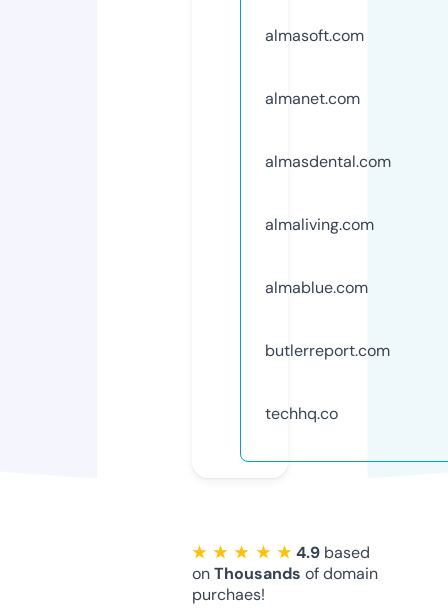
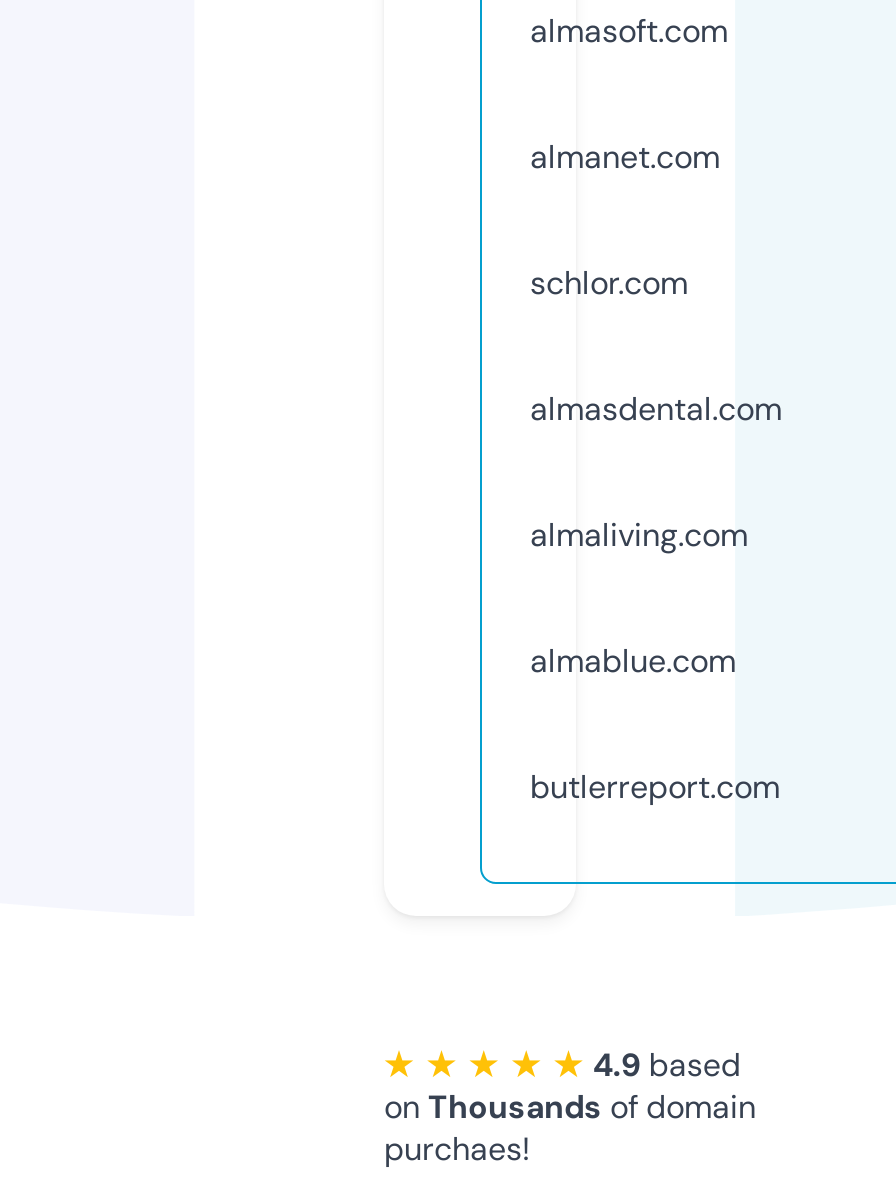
none -> [530,262,688,304] schlor.com
moved [265,151,391,361] -> [530,388,782,808]: almasdental.com | almaliving.com | almablue.com | butlerreport.com
[265,403,338,424] techhq.co -> none

